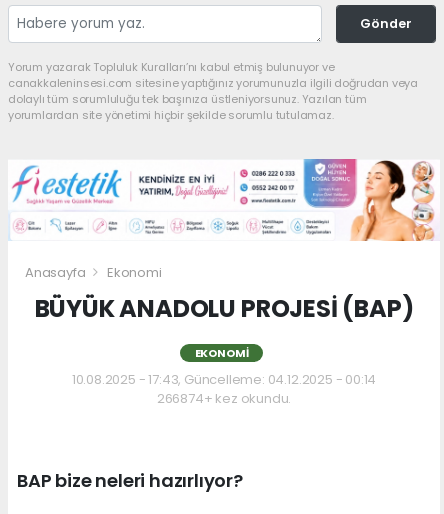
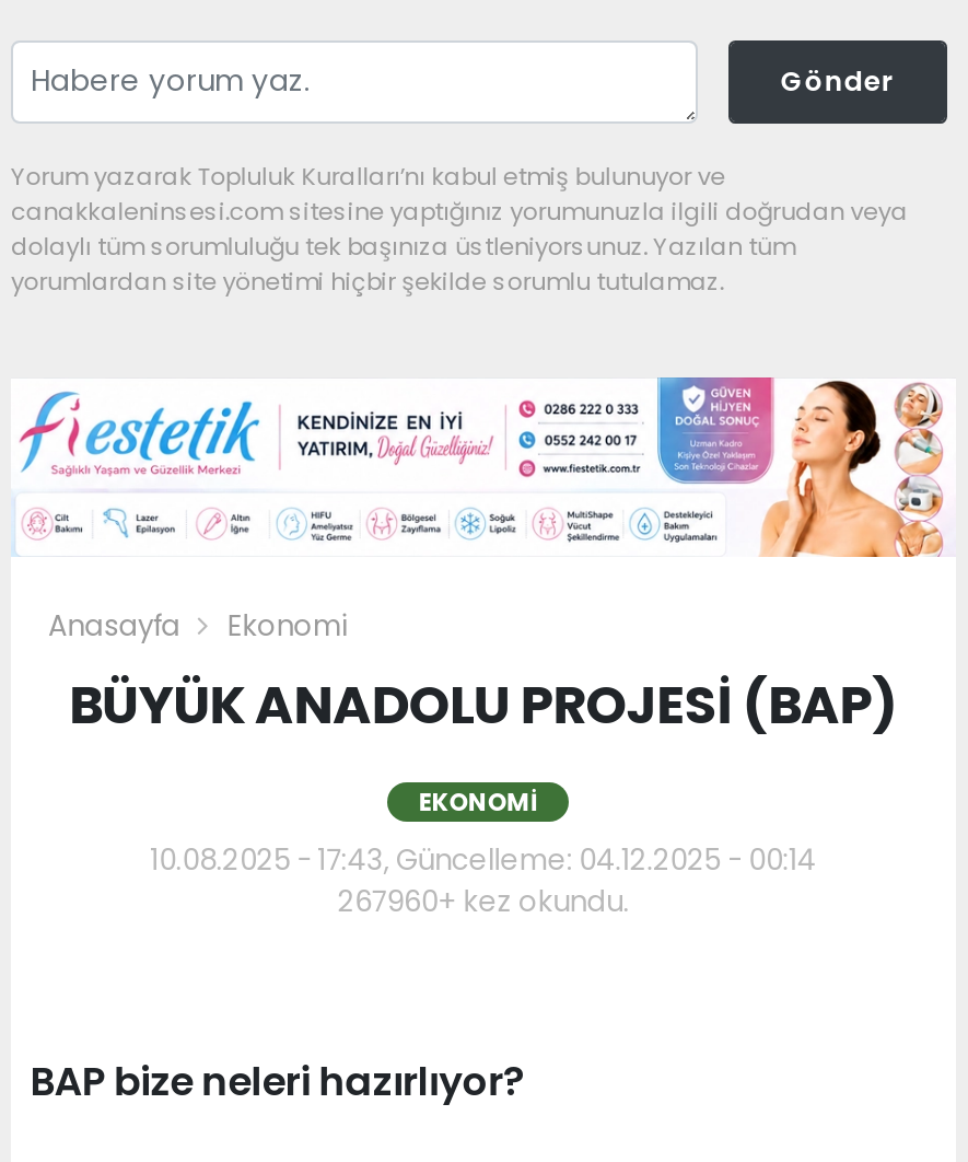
[157,389,291,408] 266874+ kez okundu. -> [338,881,629,922] 267960+ kez okundu.

